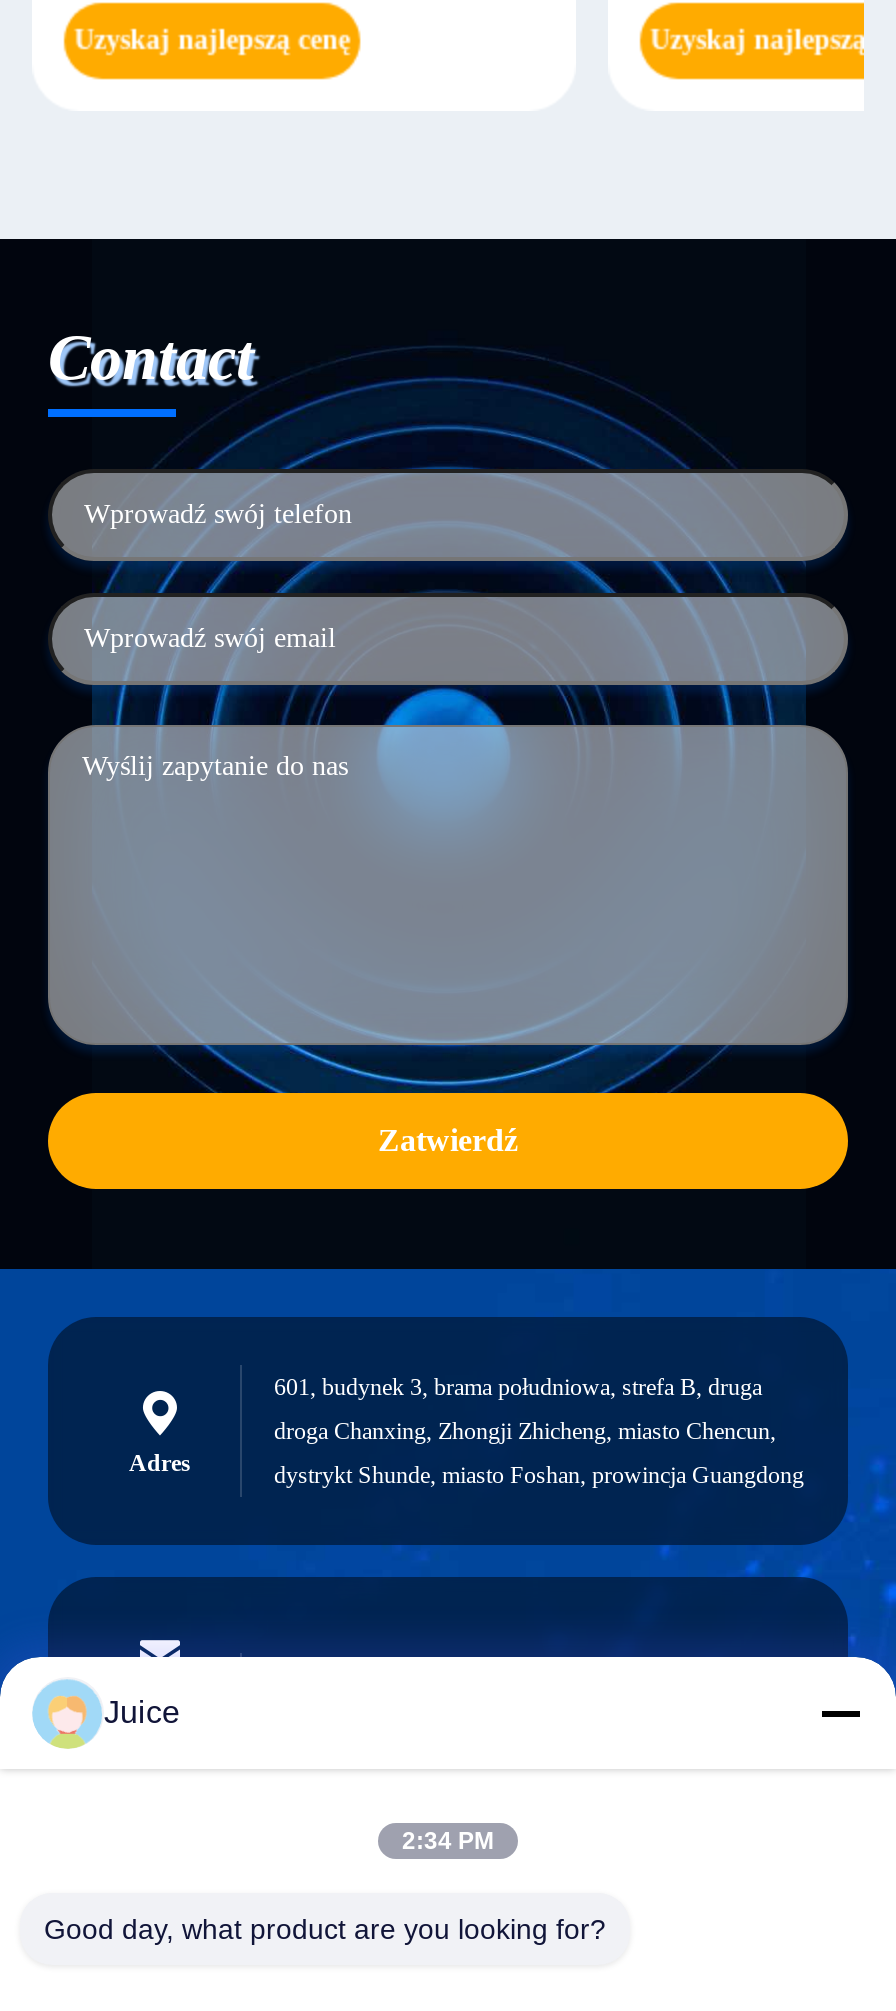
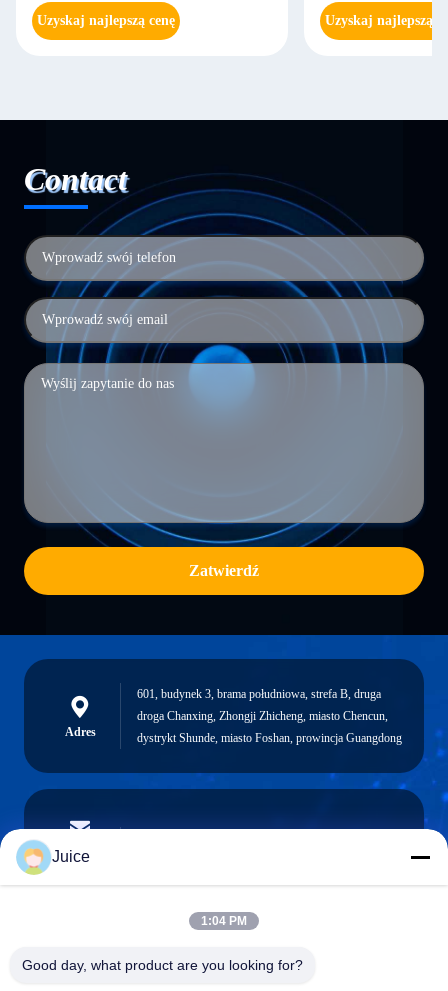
[402,1827,494,1855] 2:34 PM -> [201,914,247,928] 1:04 PM

